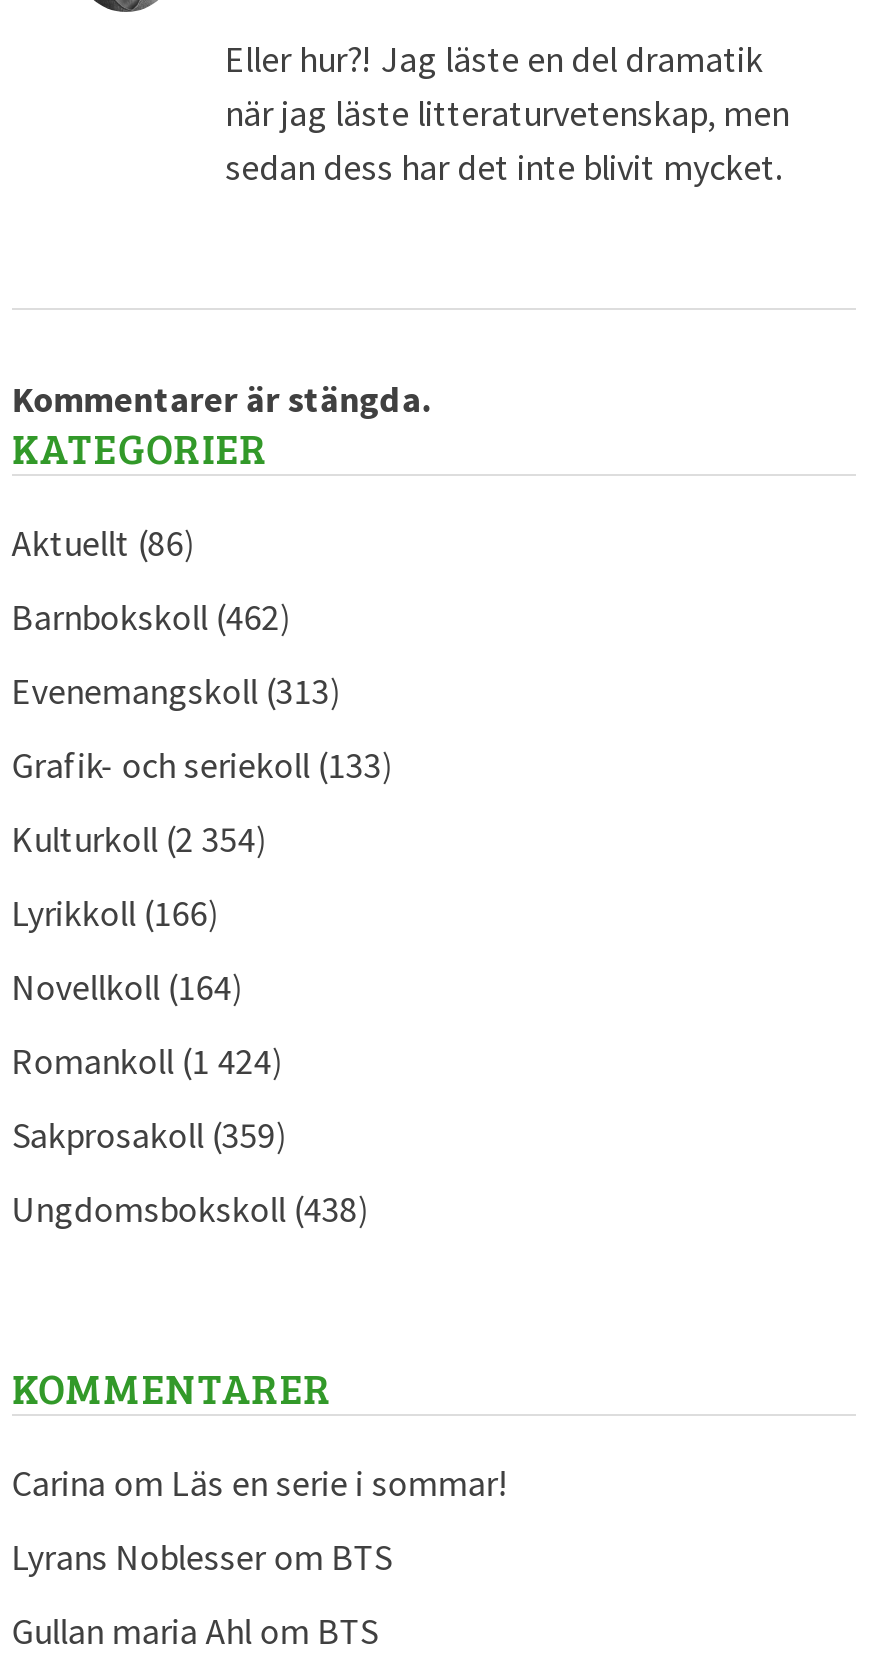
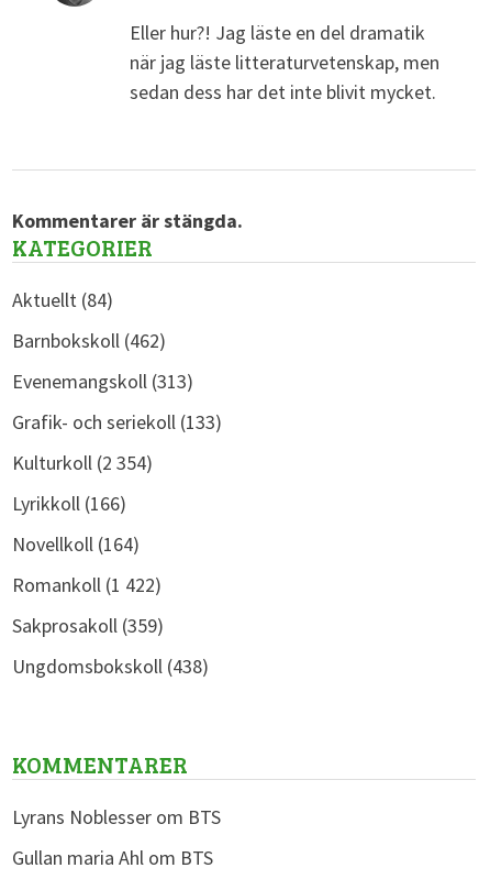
[12,521,196,567] Aktuellt (86) -> [12,287,113,312] Aktuellt (84)
[12,1039,284,1085] Romankoll (1 424) -> [12,572,161,597] Romankoll (1 422)
[12,1461,510,1507] Carina om Läs en serie i sommar! -> none

